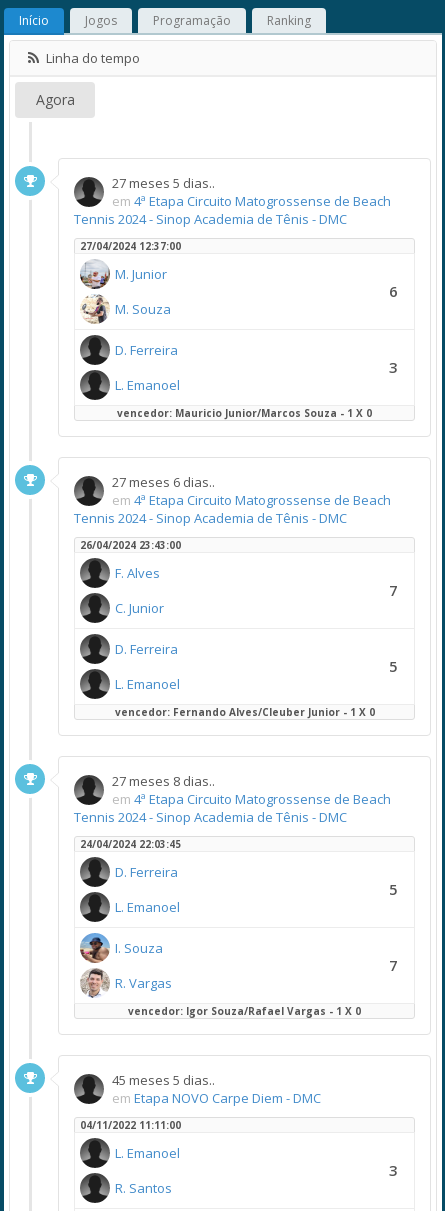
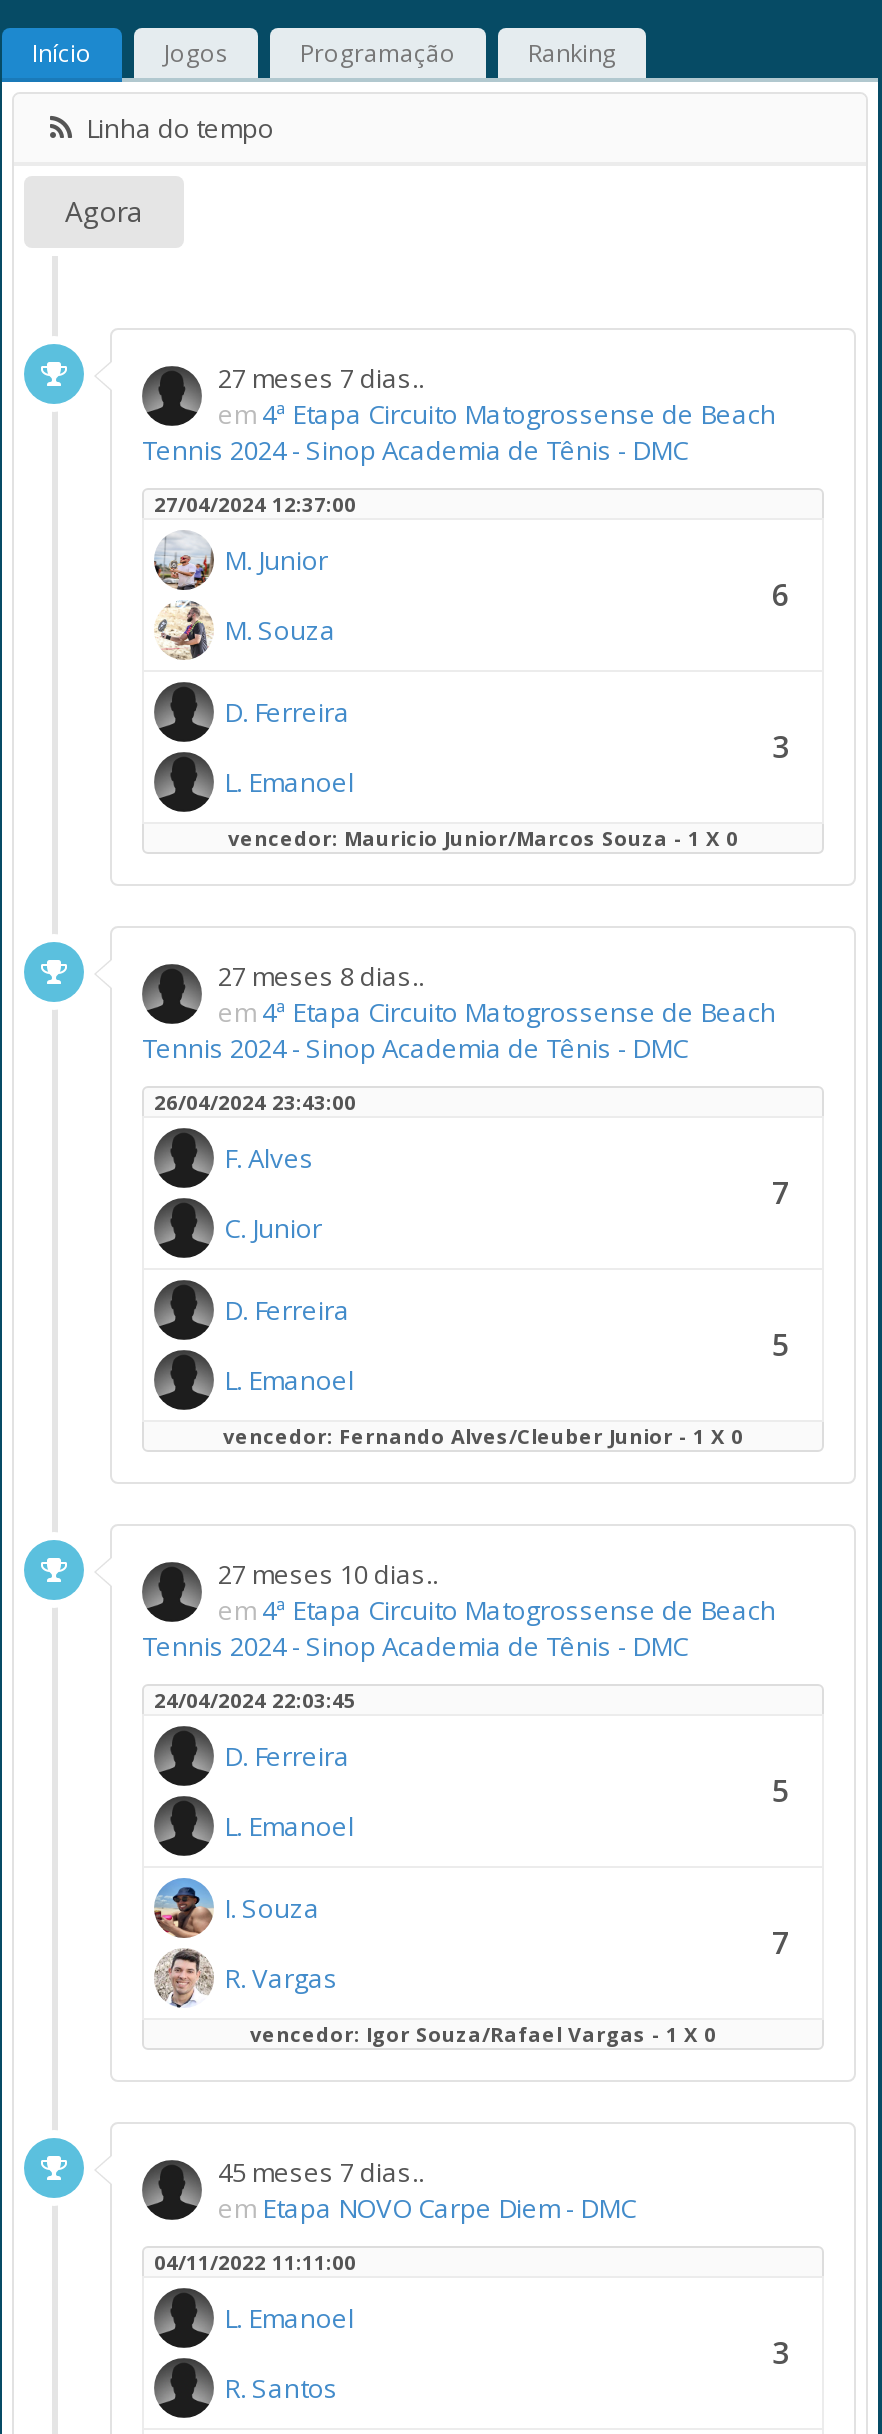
[112,174,215,192] 27 meses 5 dias.. -> [218,360,424,396] 27 meses 7 dias..
[112,473,215,491] 27 meses 6 dias.. -> [218,958,424,994] 27 meses 8 dias..
[112,772,215,790] 27 meses 8 dias.. -> [218,1556,438,1592] 27 meses 10 dias..
[112,1071,215,1089] 45 meses 5 dias.. -> [218,2154,424,2190] 45 meses 7 dias..

